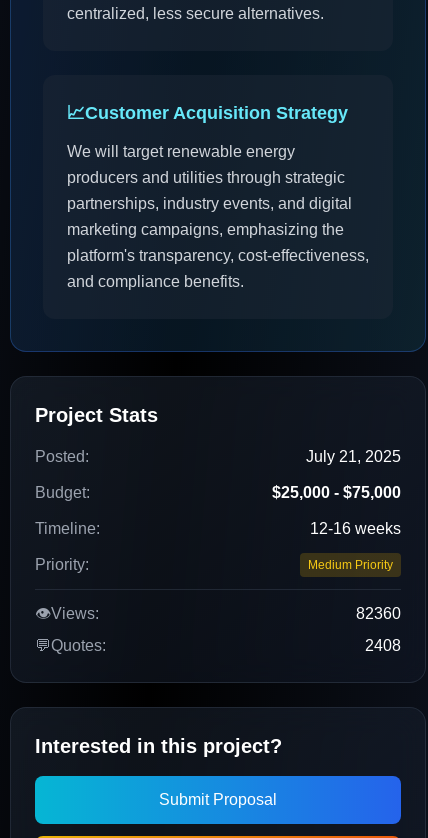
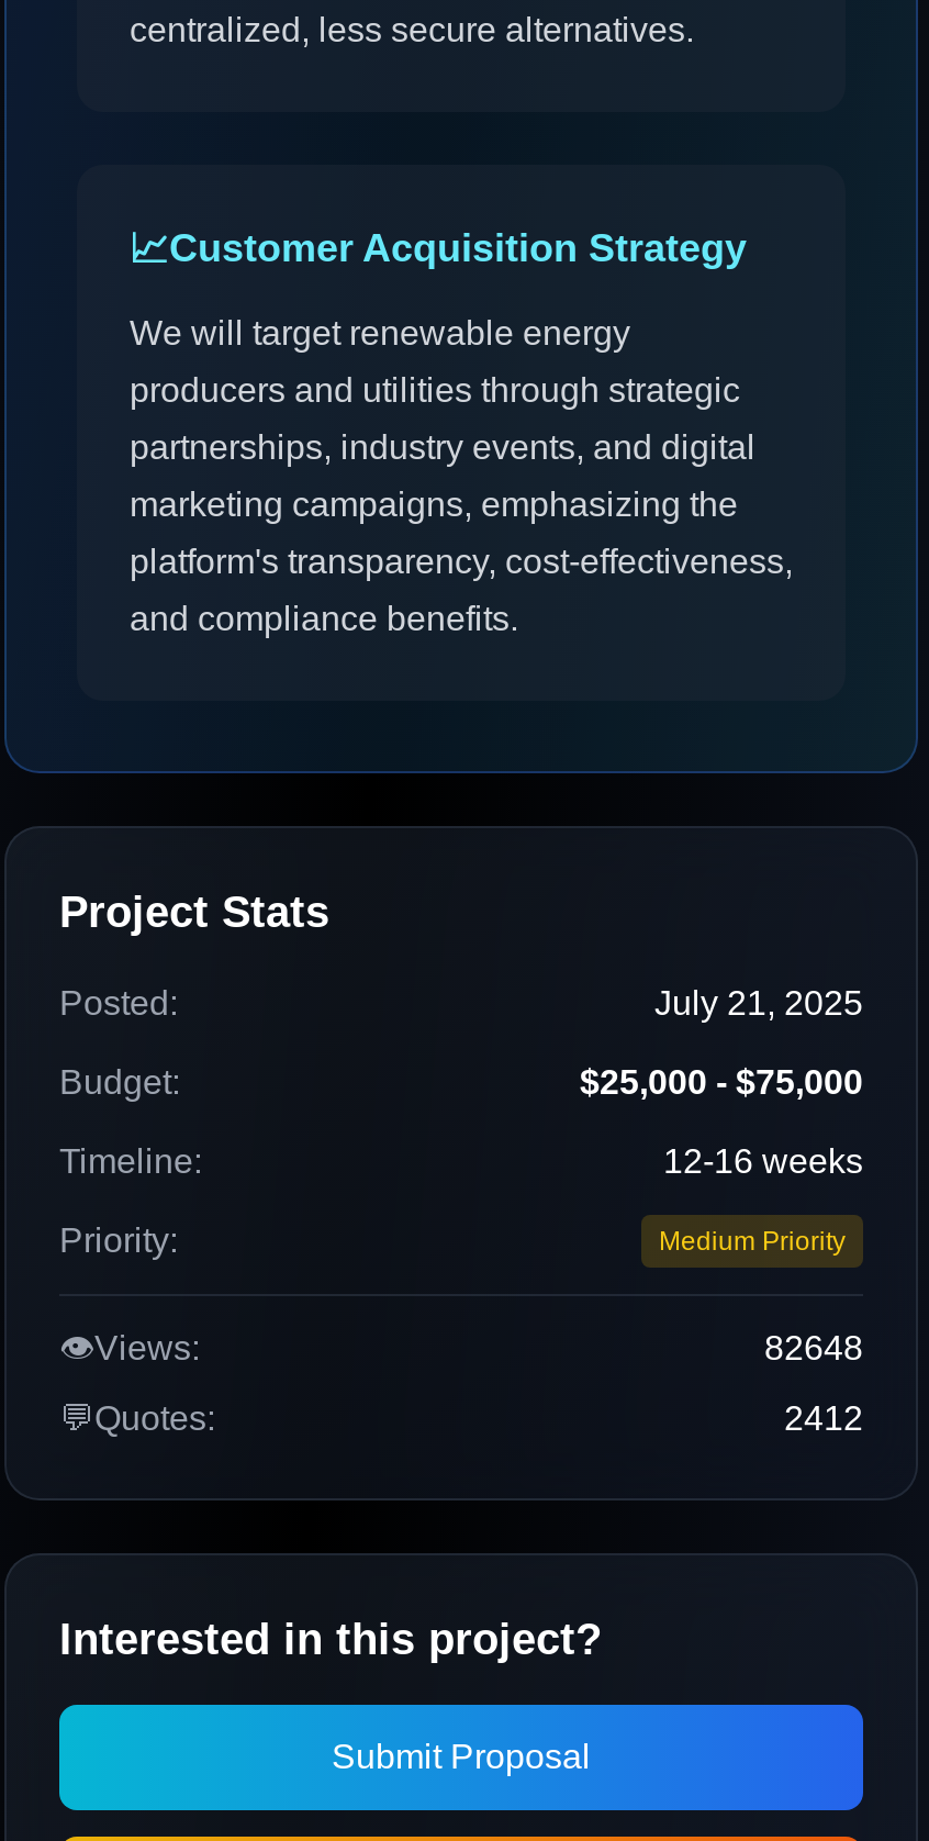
[356,605,401,622] 82360 -> [764,1329,863,1366] 82648
[365,637,401,654] 2408 -> [784,1399,863,1437] 2412

